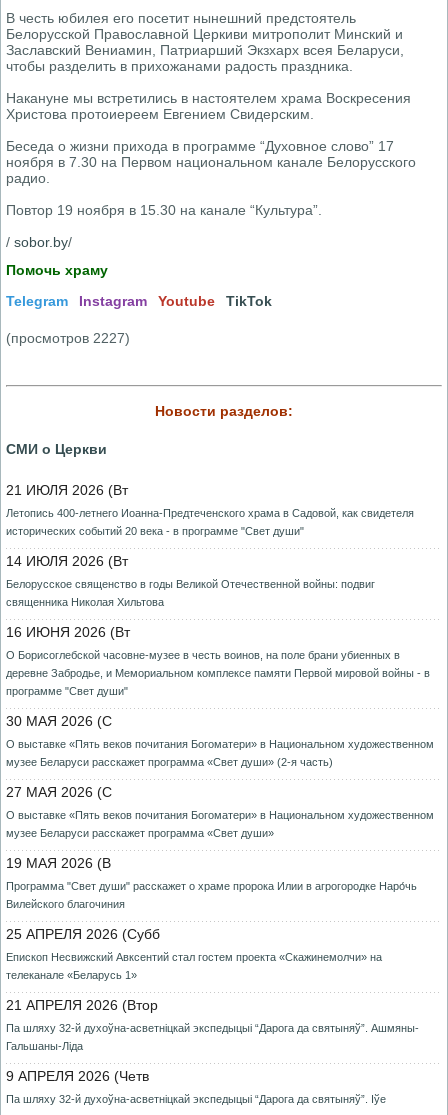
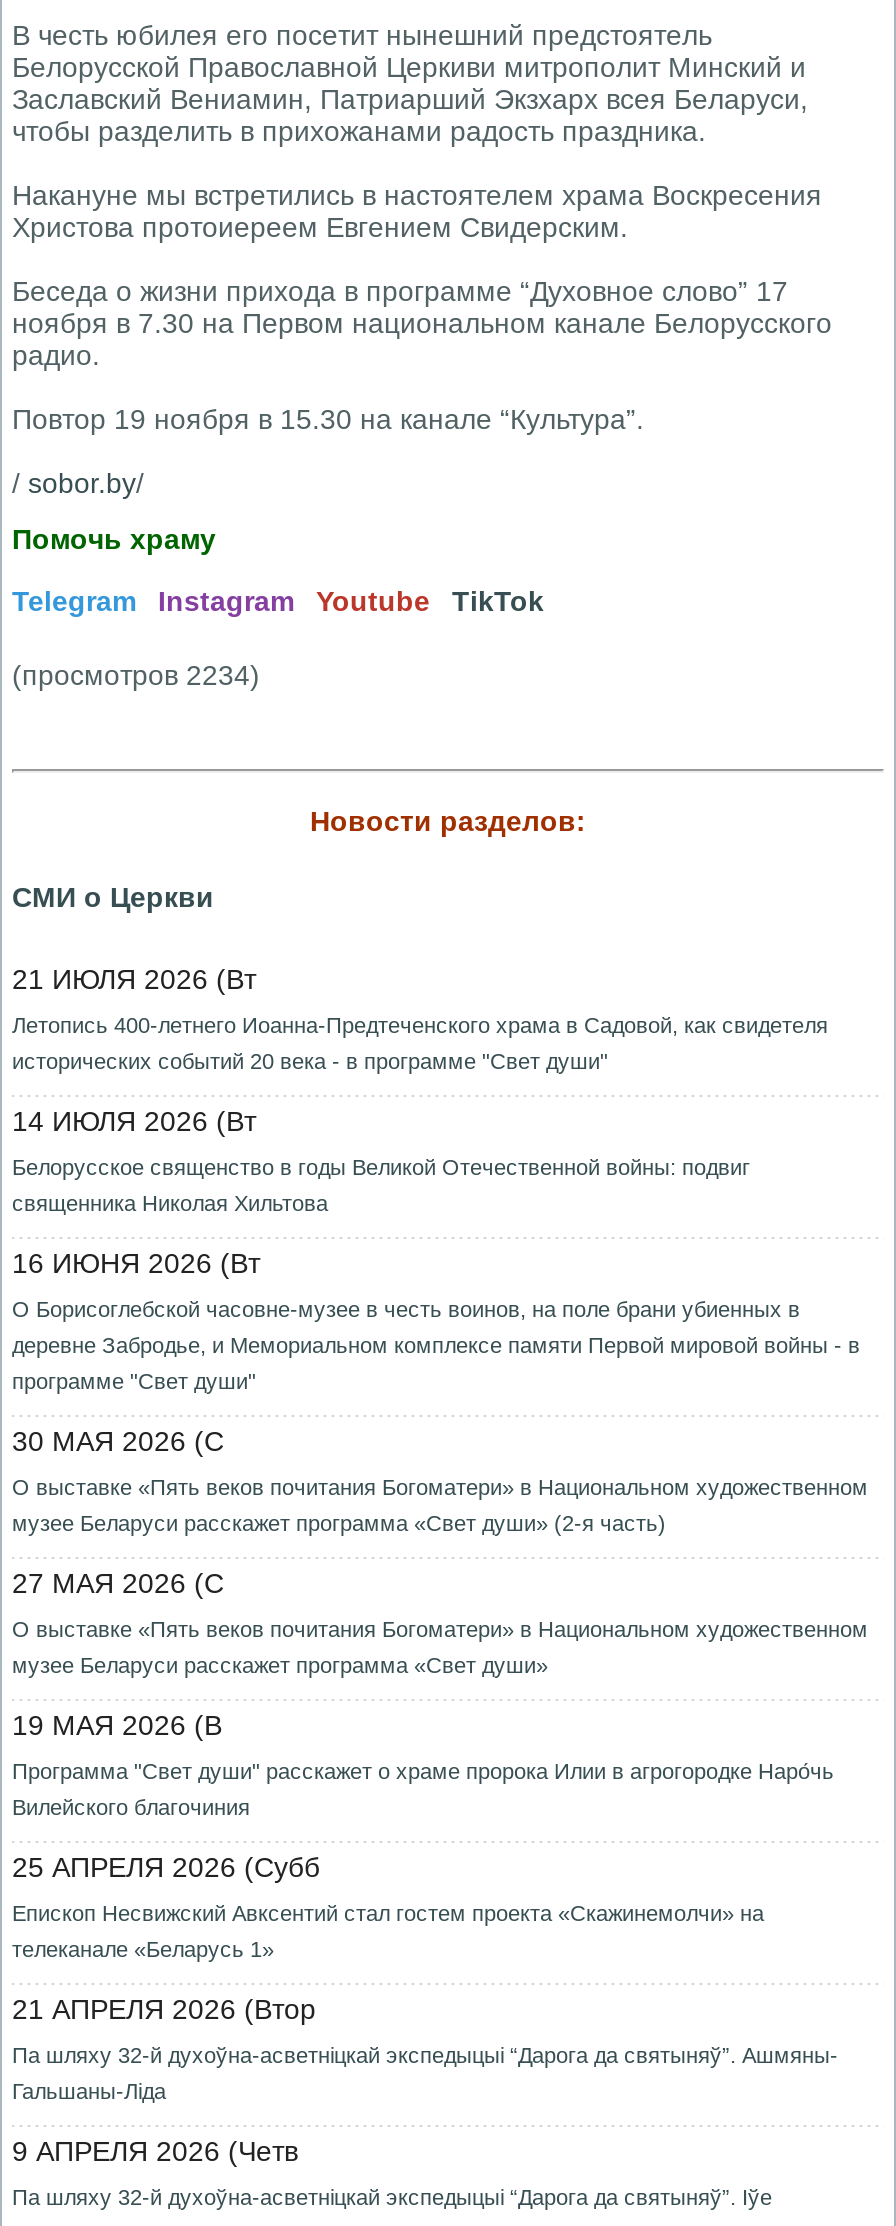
[6,330,130,346] (просмотров 2227) -> [12,659,260,691] (просмотров 2234)

